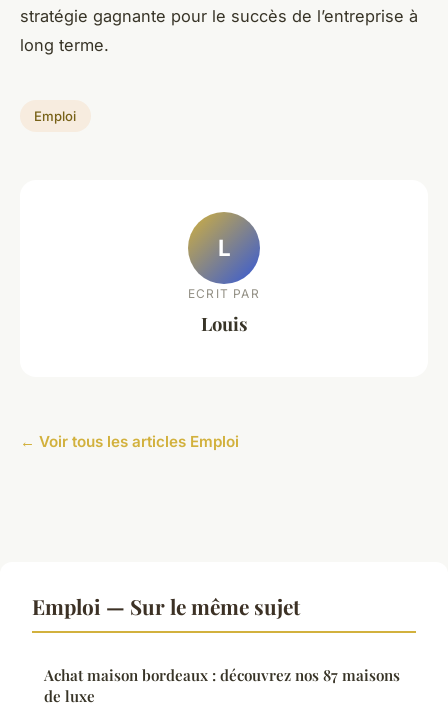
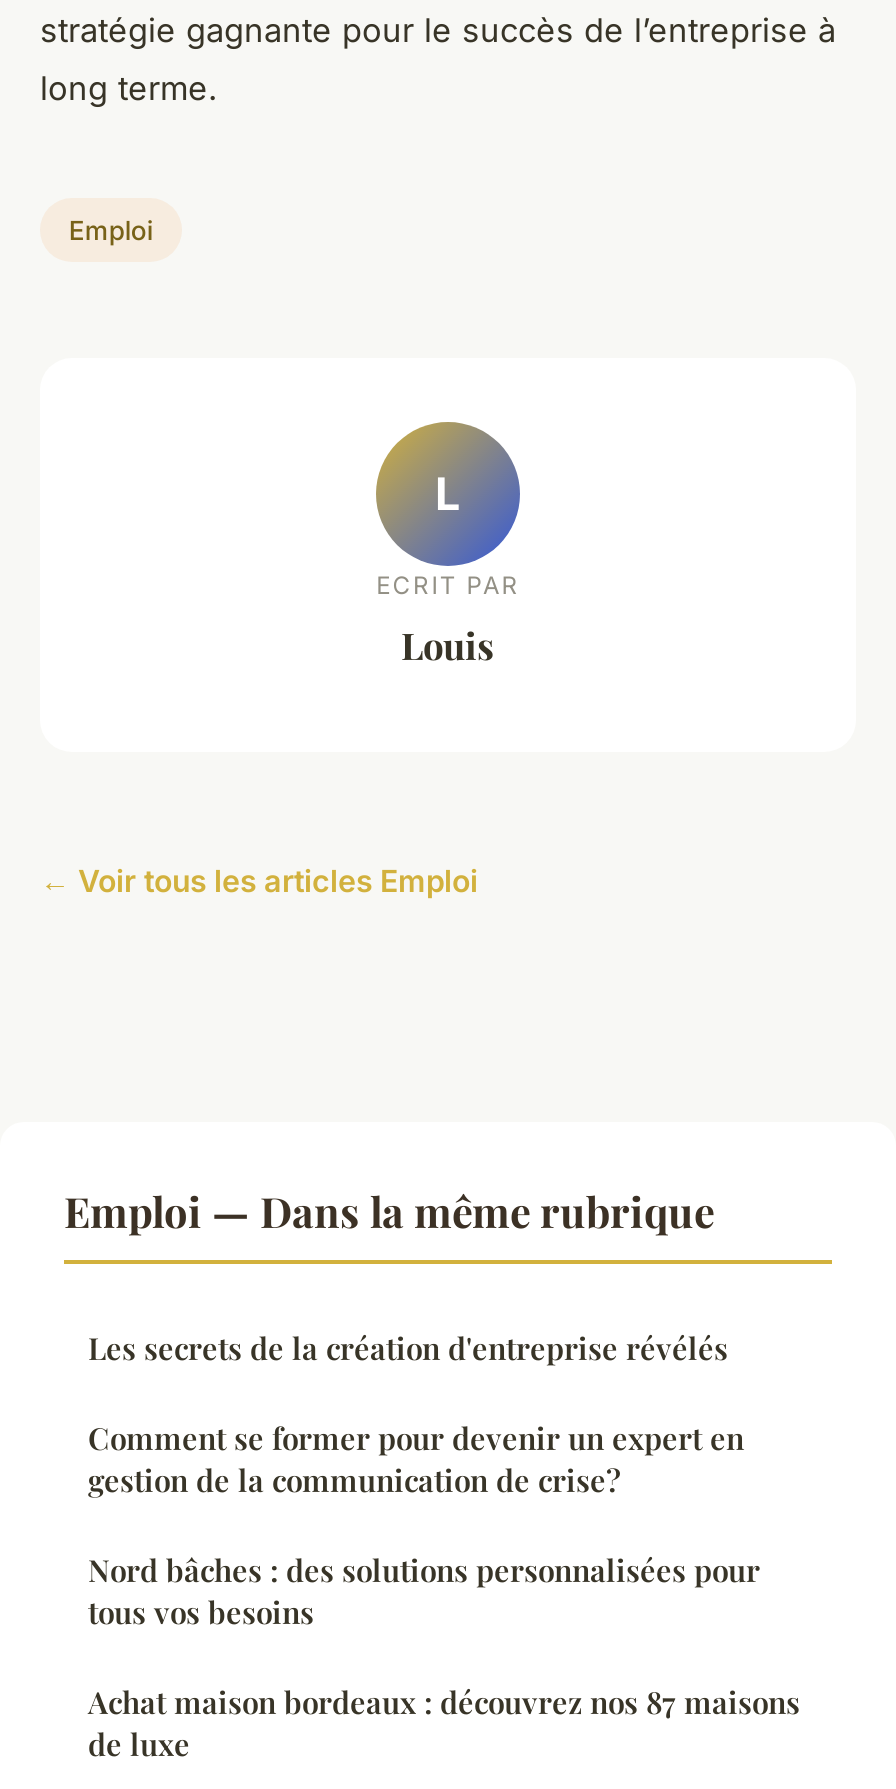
[32,592,300,620] Emploi — Sur le même sujet -> [64,1182,760,1632] Emploi — Dans la même rubrique | Les secrets de la création d'entreprise révélés | Comment se former pour devenir un expert en | gestion de la communication de crise? | Nord bâches : des solutions personnalisées pour | tous vos besoins

